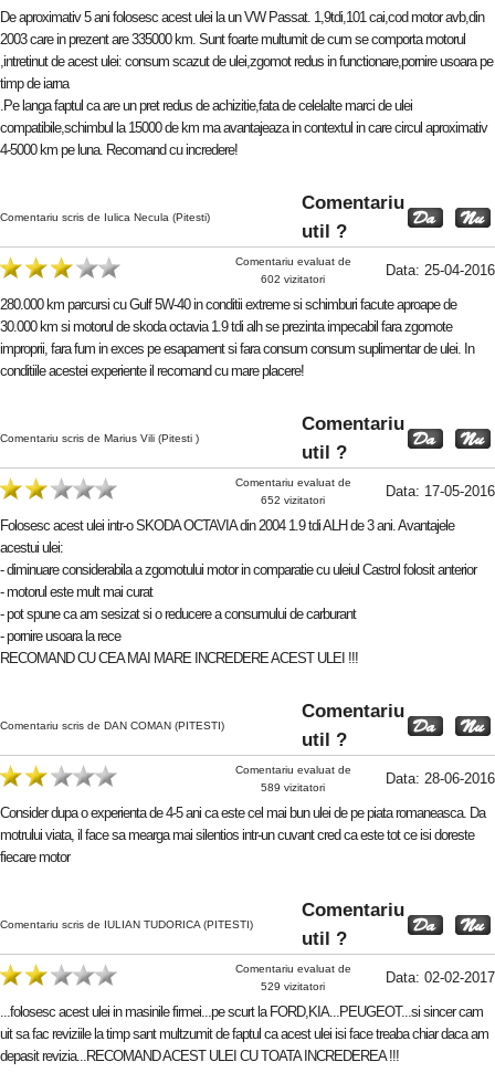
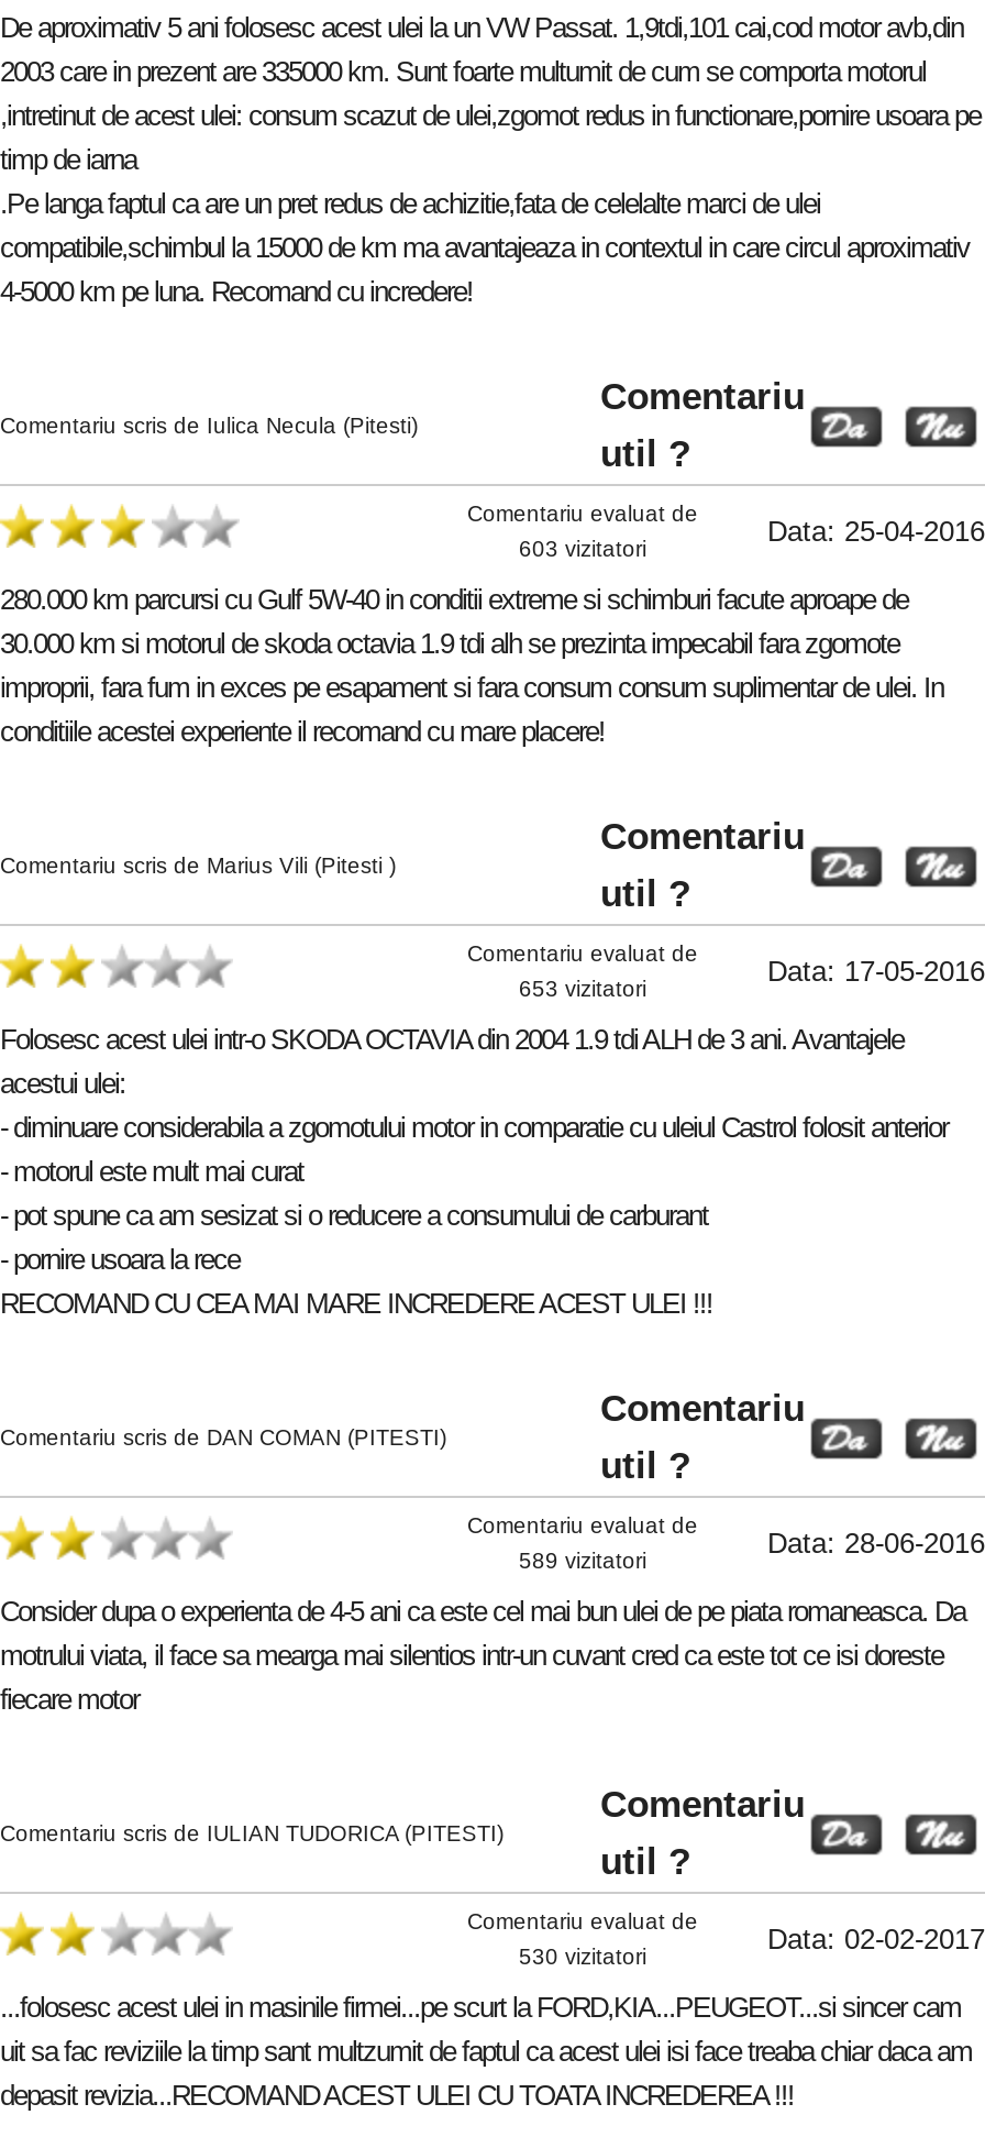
[261,273,325,285] 602 vizitatori -> [519,536,646,560] 603 vizitatori
[261,494,325,506] 652 vizitatori -> [519,976,646,1000] 653 vizitatori
[261,980,325,992] 529 vizitatori -> [519,1944,646,1968] 530 vizitatori

